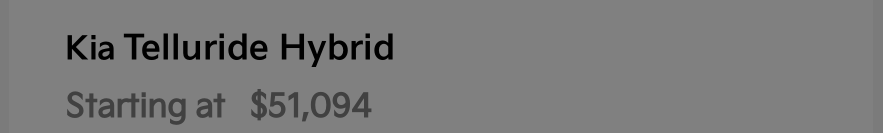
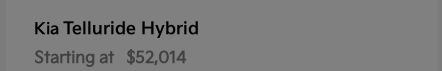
[65,89,371,127] Starting at $51,094 -> [34,49,186,68] Starting at $52,014

